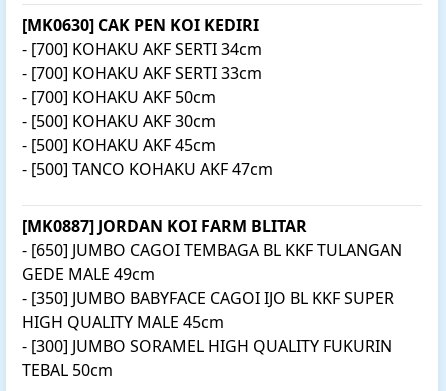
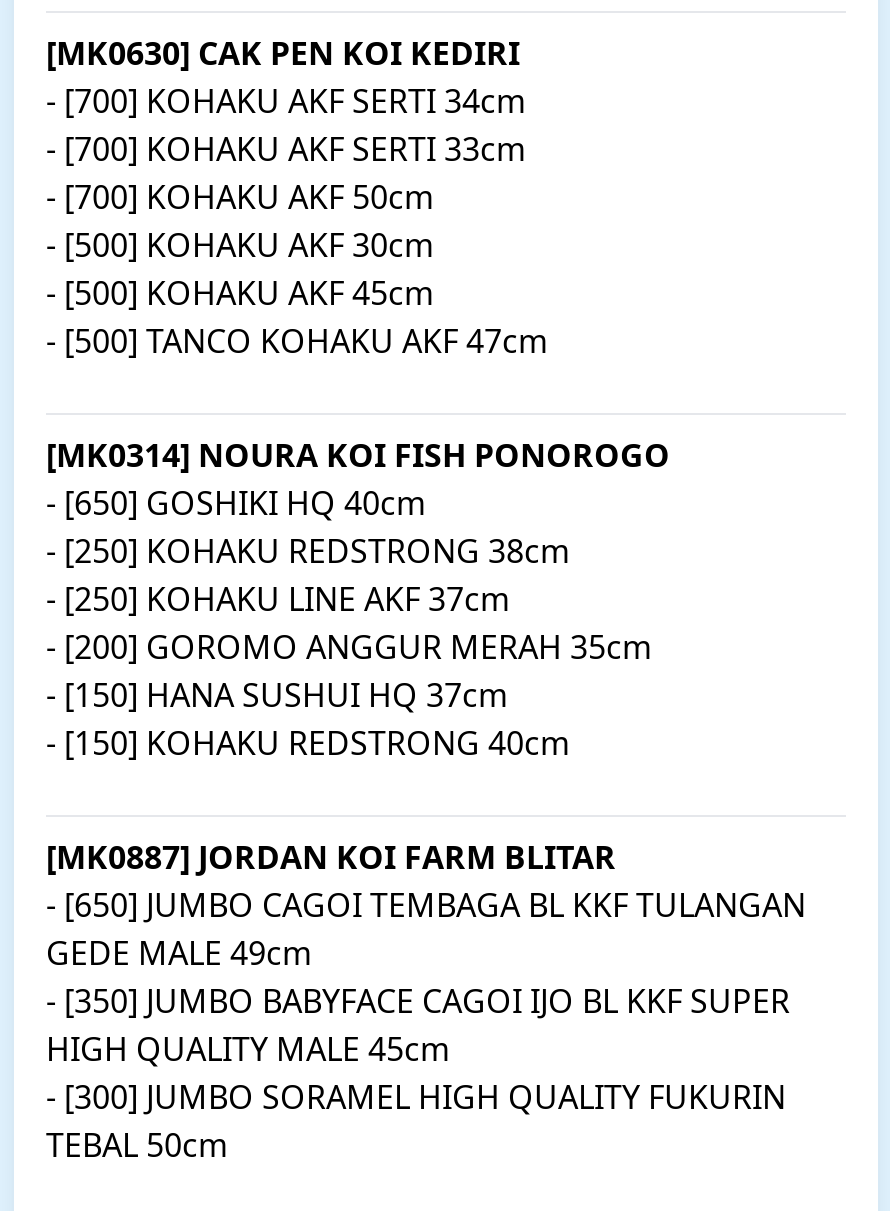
none -> [46,433,670,765] [MK0314] NOURA KOI FISH PONOROGO | - [650] GOSHIKI HQ 40cm | - [250] KOHAKU REDSTRONG 38cm | - [250] KOHAKU LINE AKF 37cm | - [200] GOROMO ANGGUR MERAH 35cm | - [150] HANA SUSHUI HQ 37cm | - [150] KOHAKU REDSTRONG 40cm

